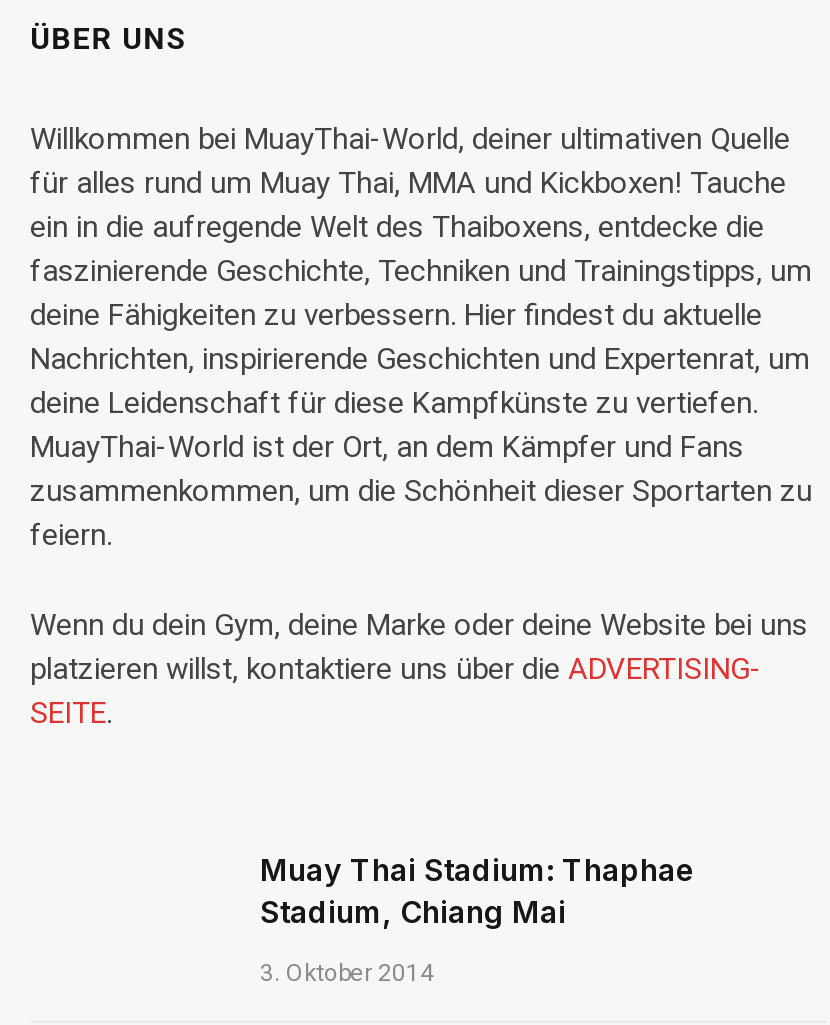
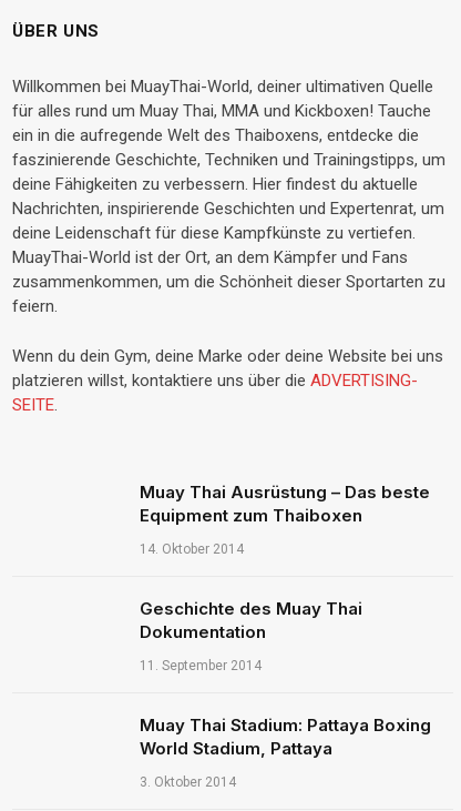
[260,851,696,931] Muay Thai Stadium: Thaphae | Stadium, Chiang Mai -> [140,481,431,759] Muay Thai Ausrüstung – Das beste | Equipment zum Thaiboxen | 14. Oktober 2014 | Geschichte des Muay Thai | Dokumentation | 11. September 2014 | Muay Thai Stadium: Pattaya Boxing | World Stadium, Pattaya

